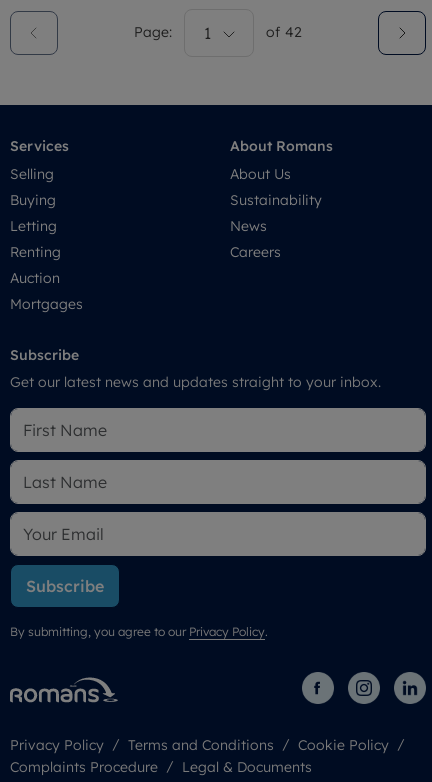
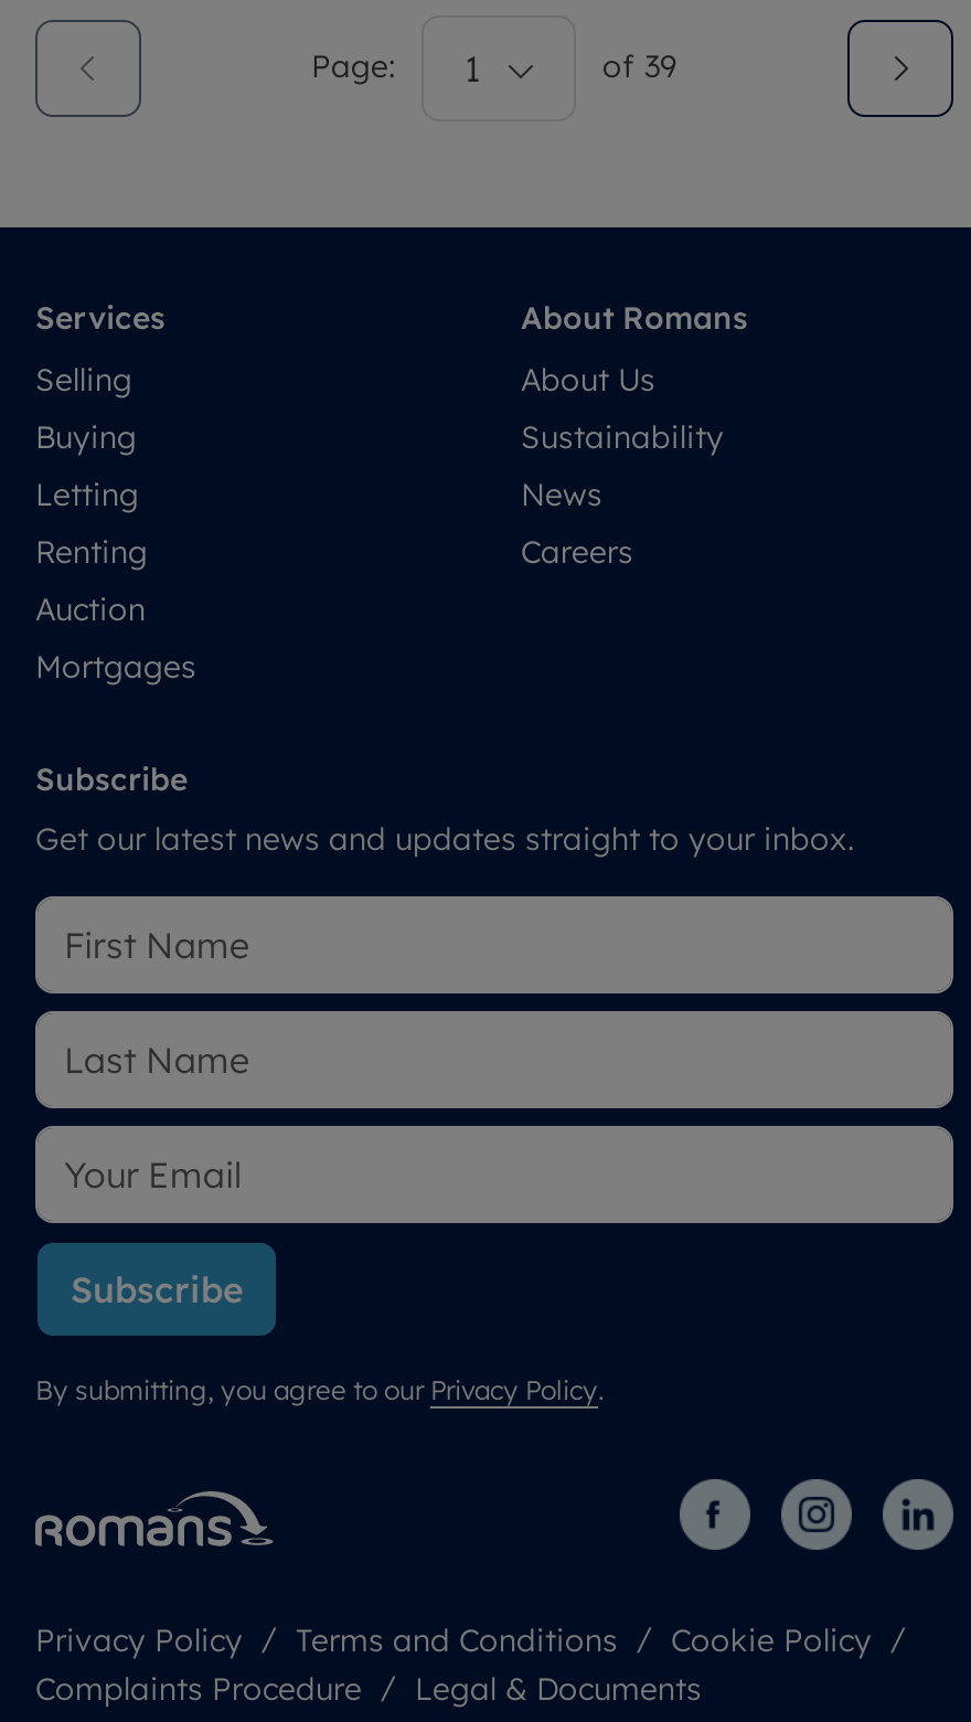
[266,23,302,41] of 42 -> [602,47,677,87] of 39

